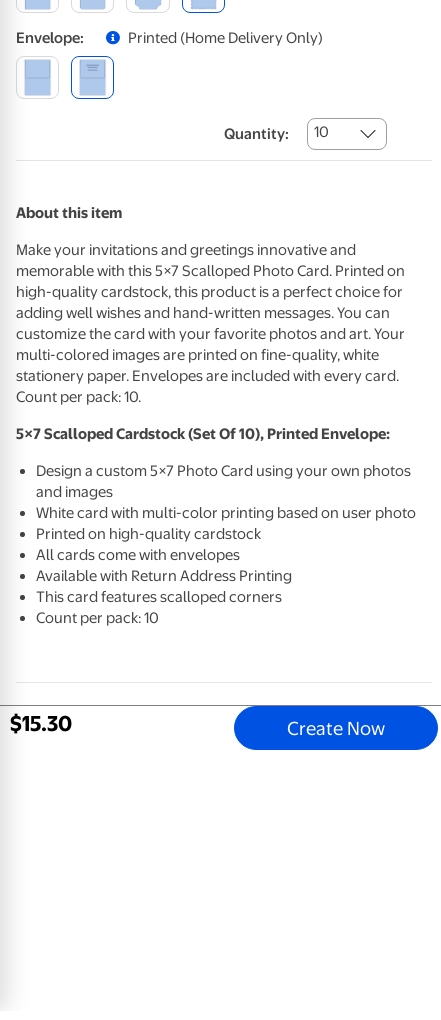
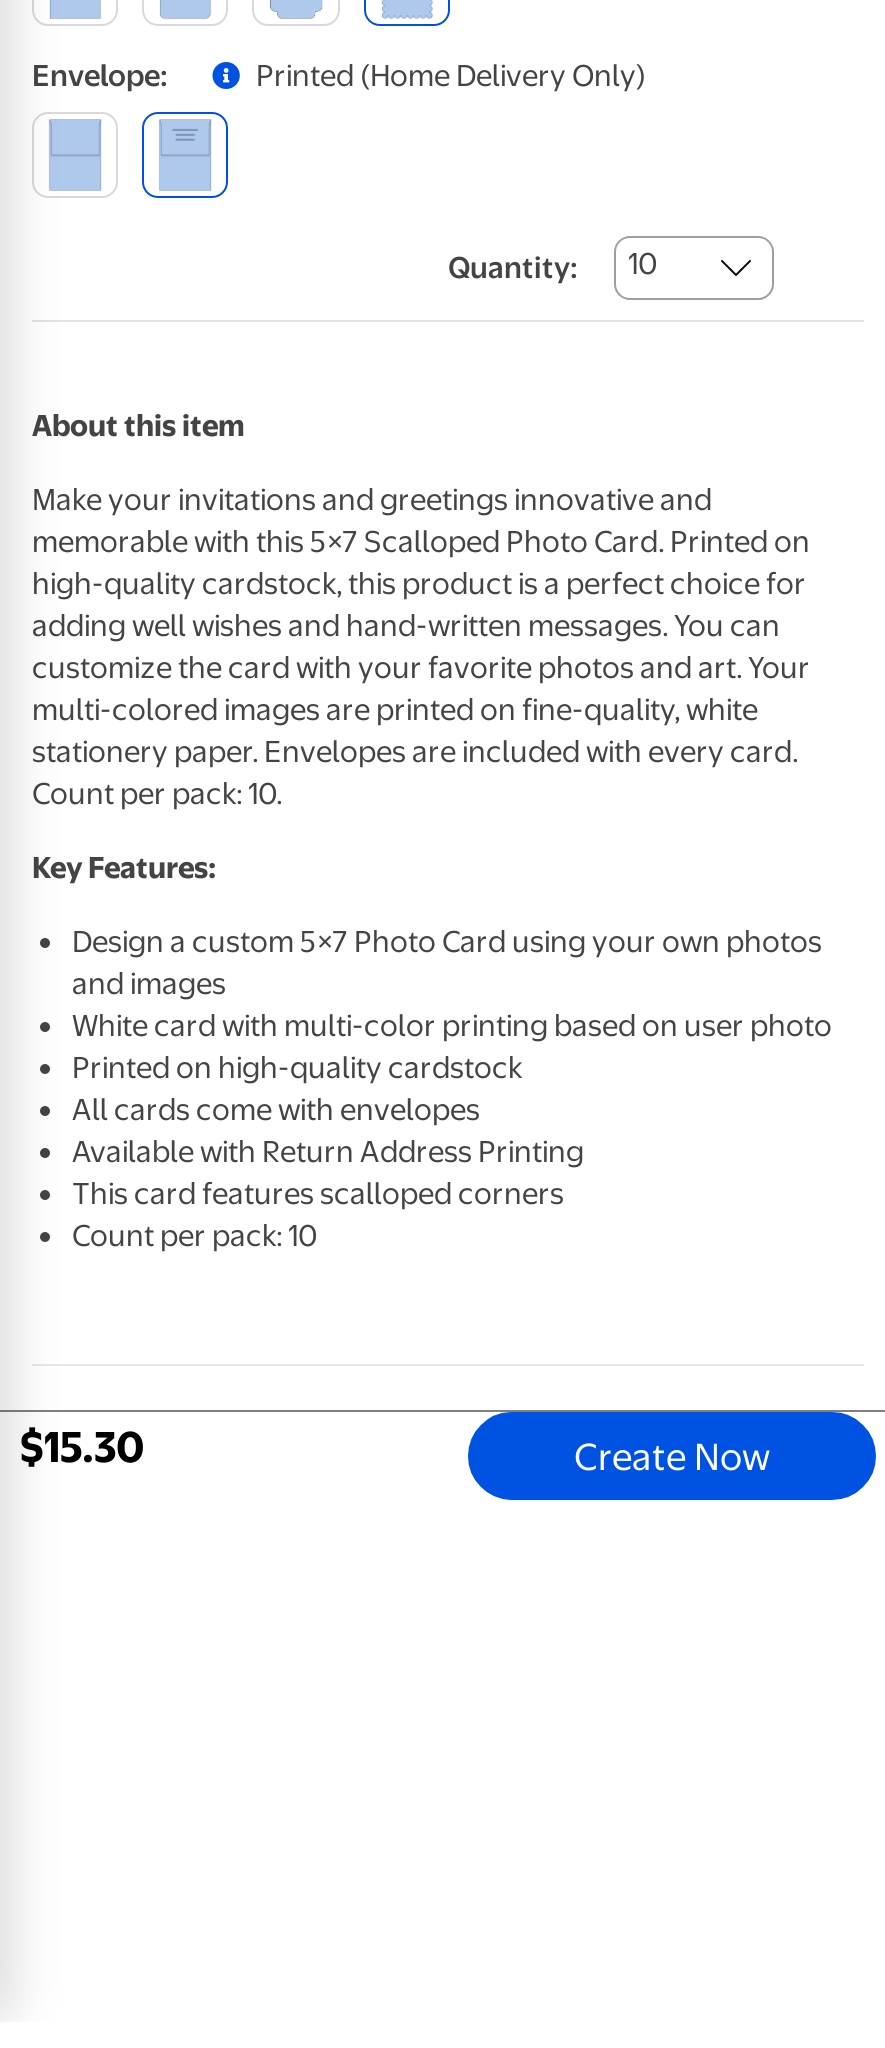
[16,425,390,443] 5×7 Scalloped Cardstock (Set Of 10), Printed Envelope: -> [32,850,216,886] Key Features:

